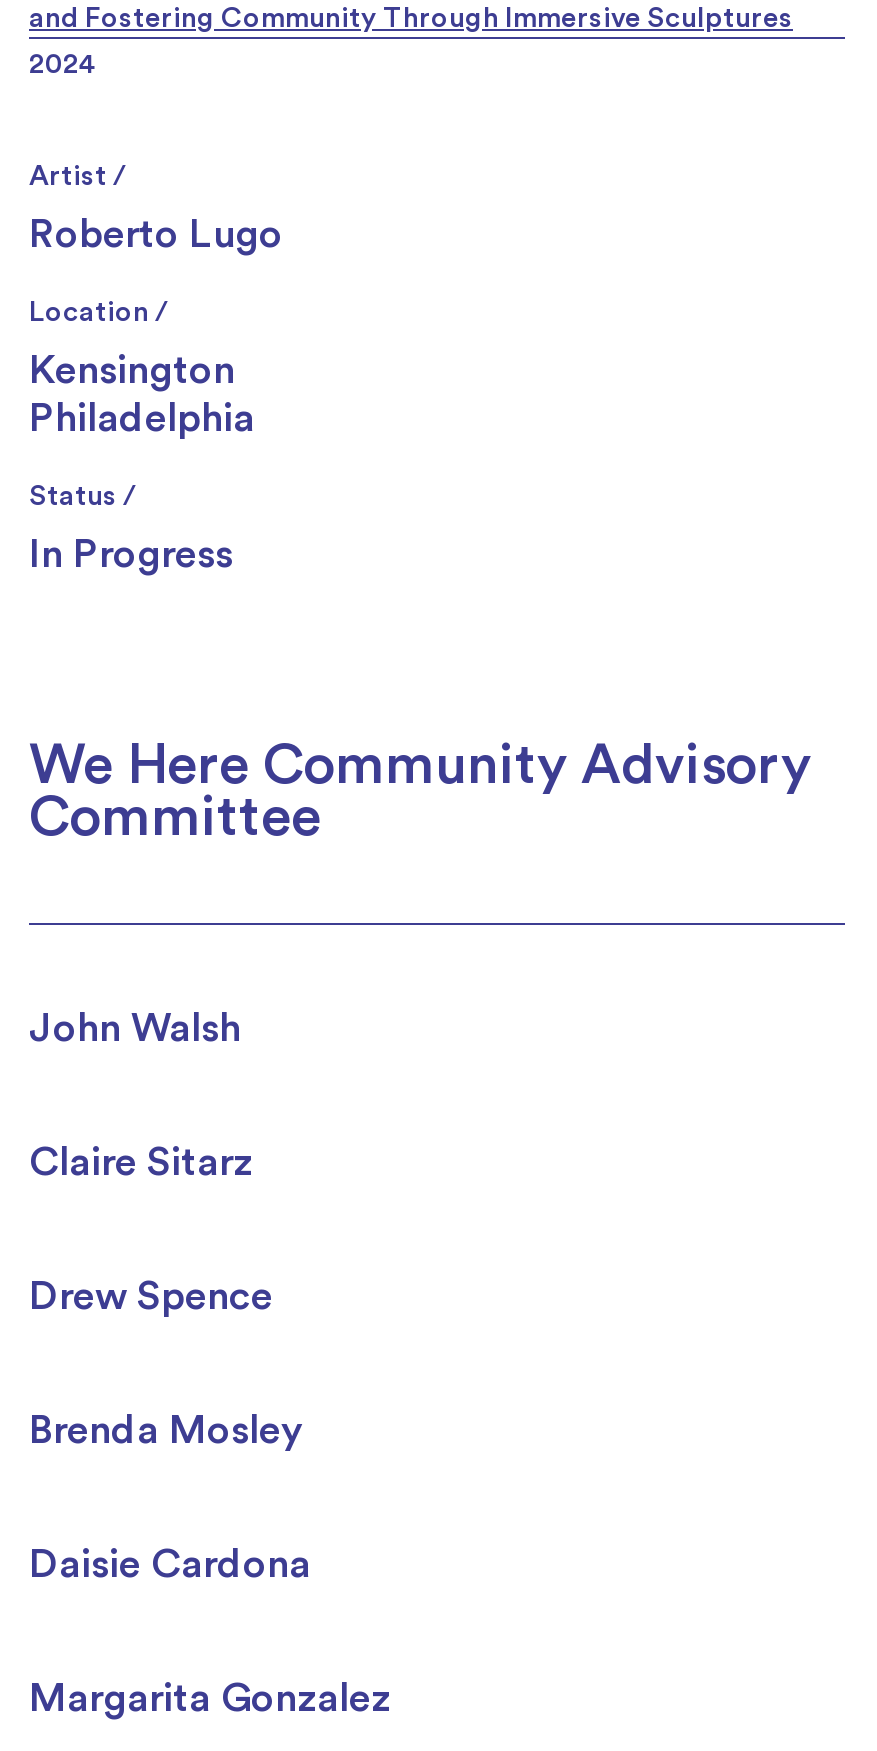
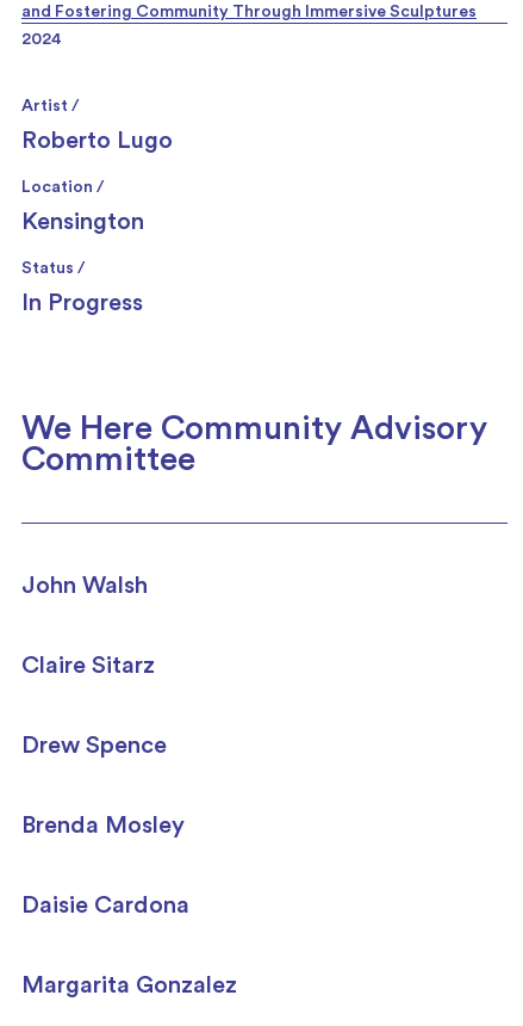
[29,399,255,439] Philadelphia -> none

